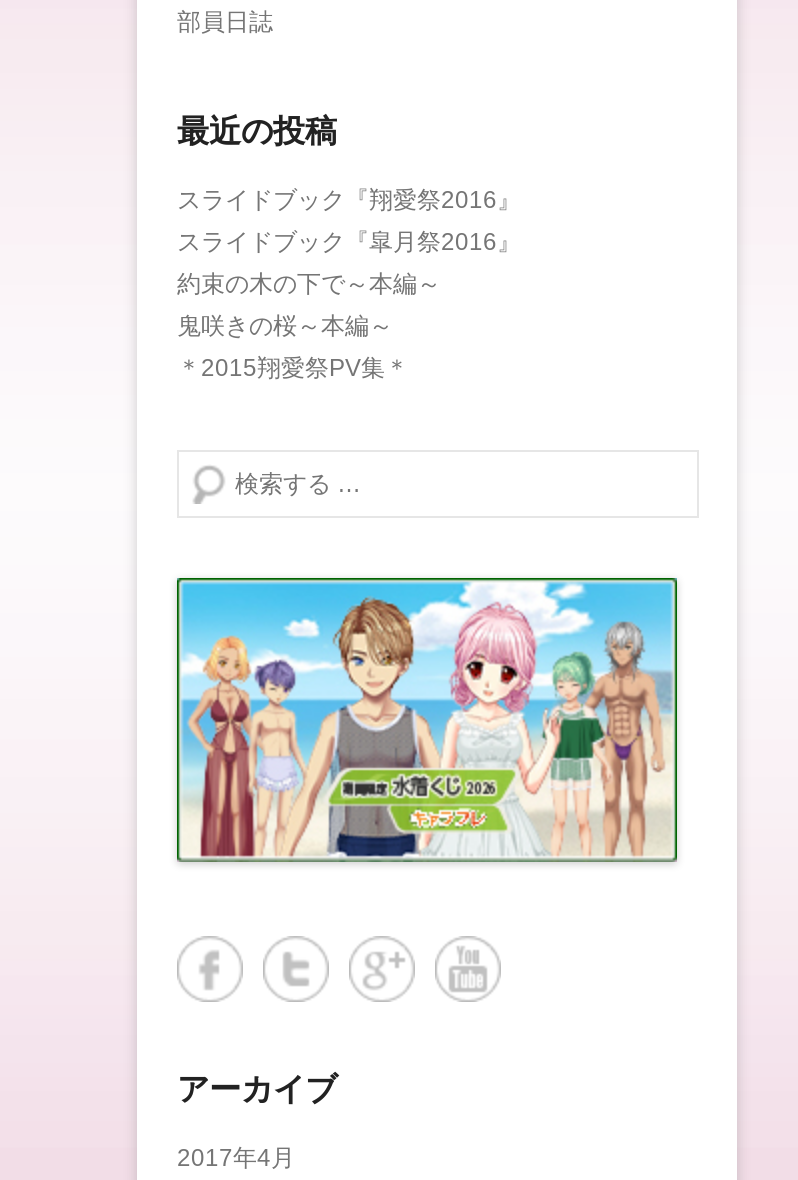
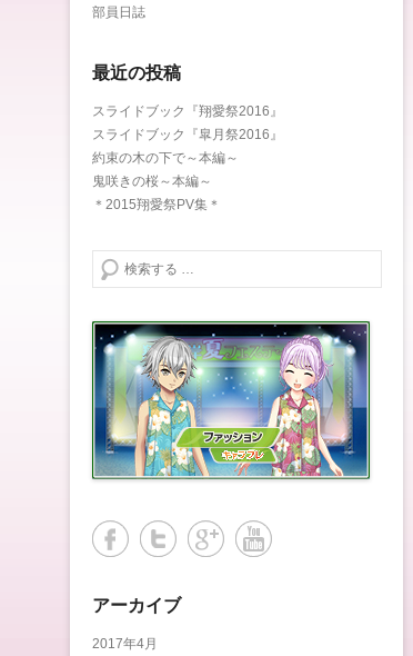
[179,580,675,858] [image] -> [94,322,367,477] [image]

